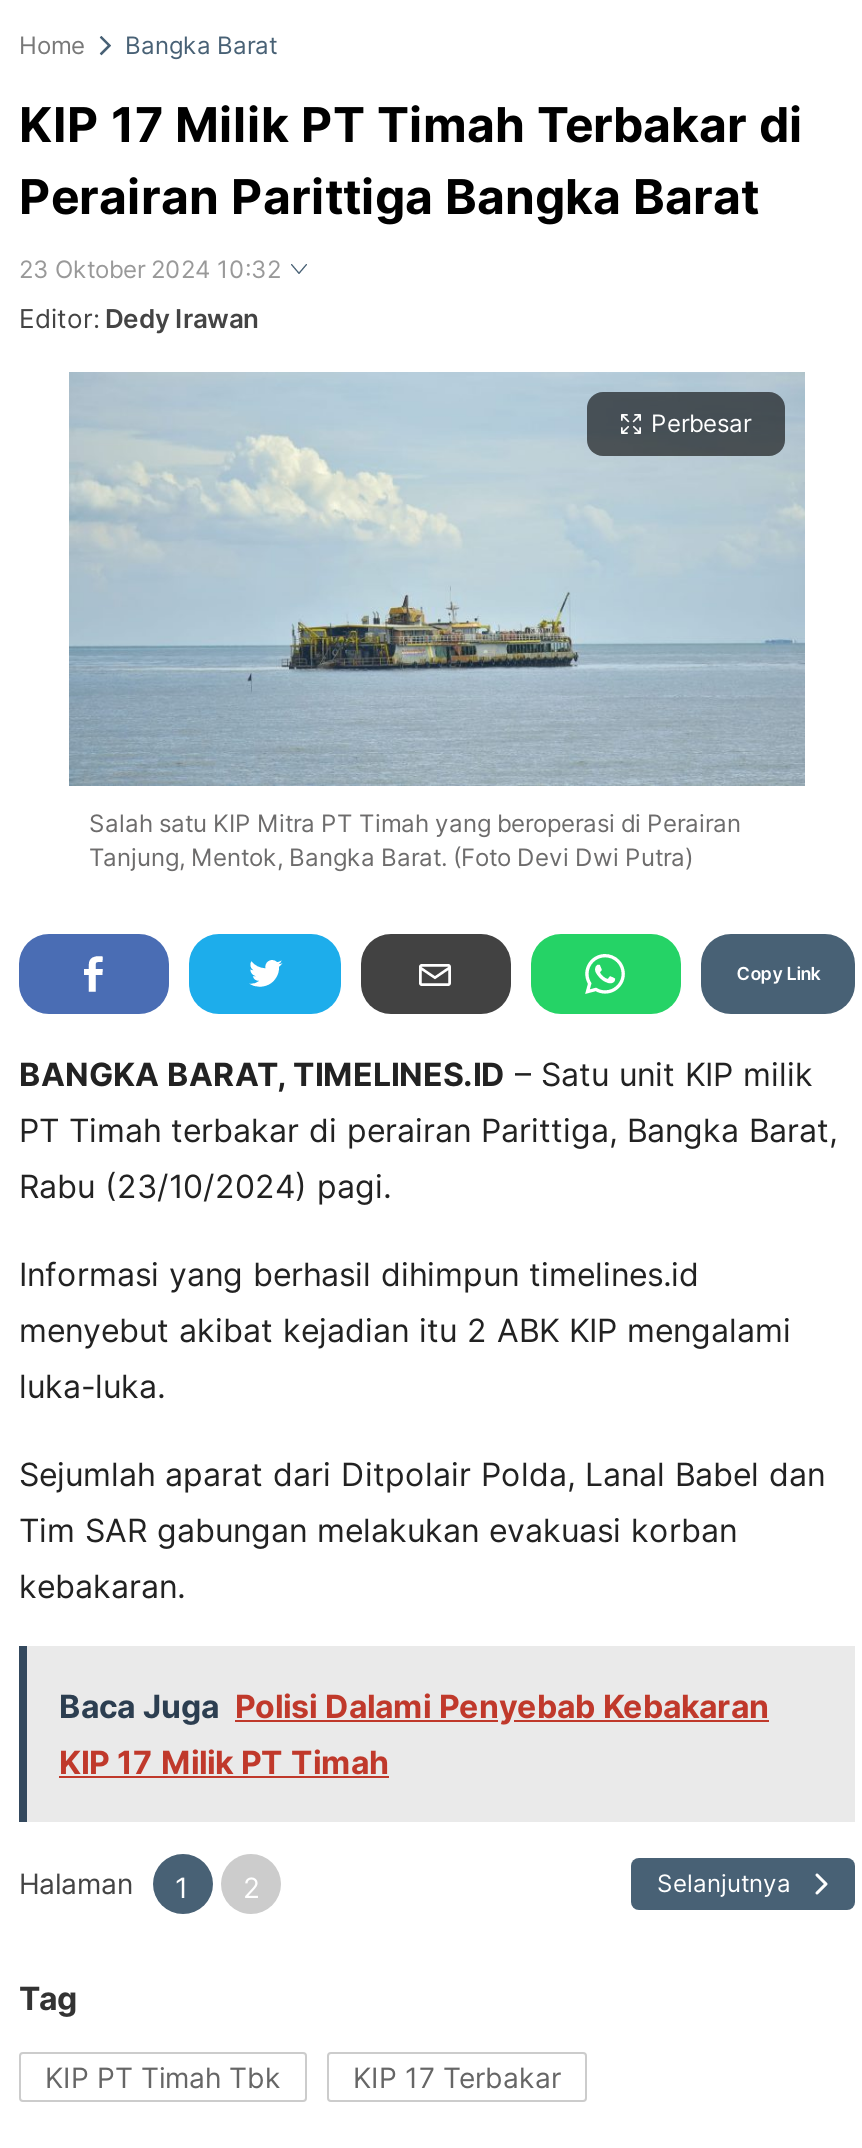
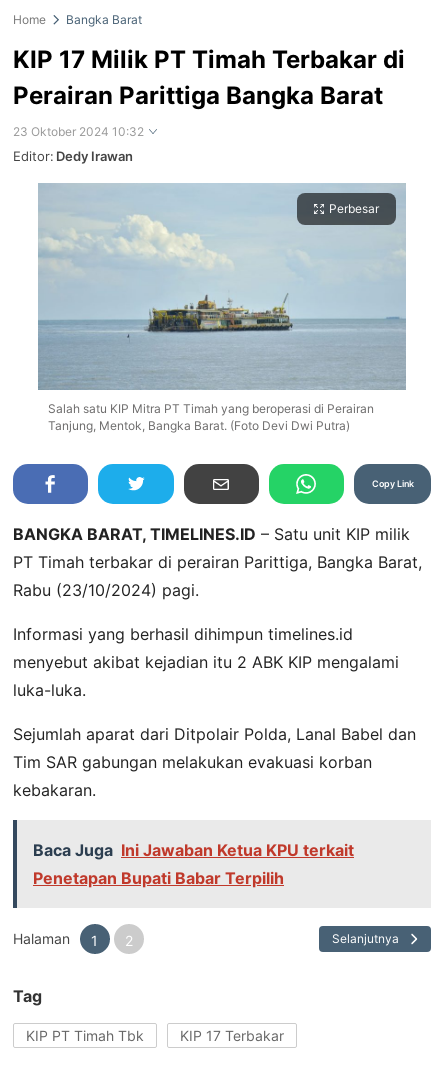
[59,1687,769,1783] Baca Juga Polisi Dalami Penyebab Kebakaran | KIP 17 Milik PT Timah -> [33,840,354,888] Baca Juga Ini Jawaban Ketua KPU terkait | Penetapan Bupati Babar Terpilih

